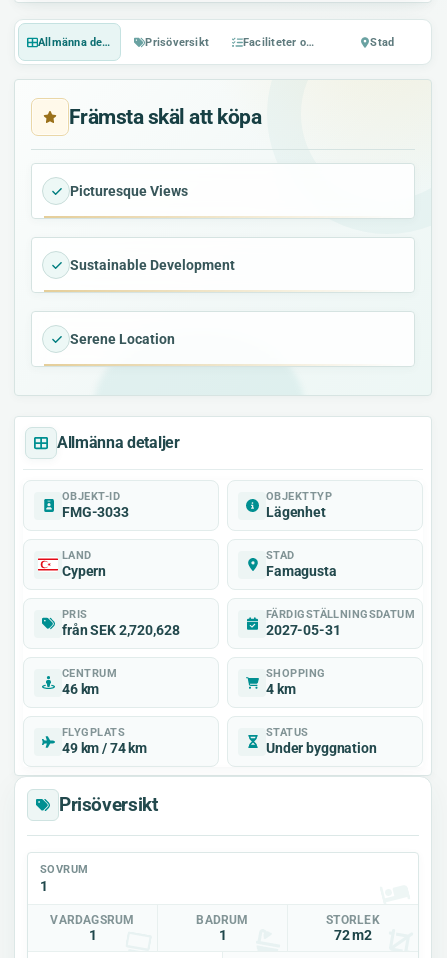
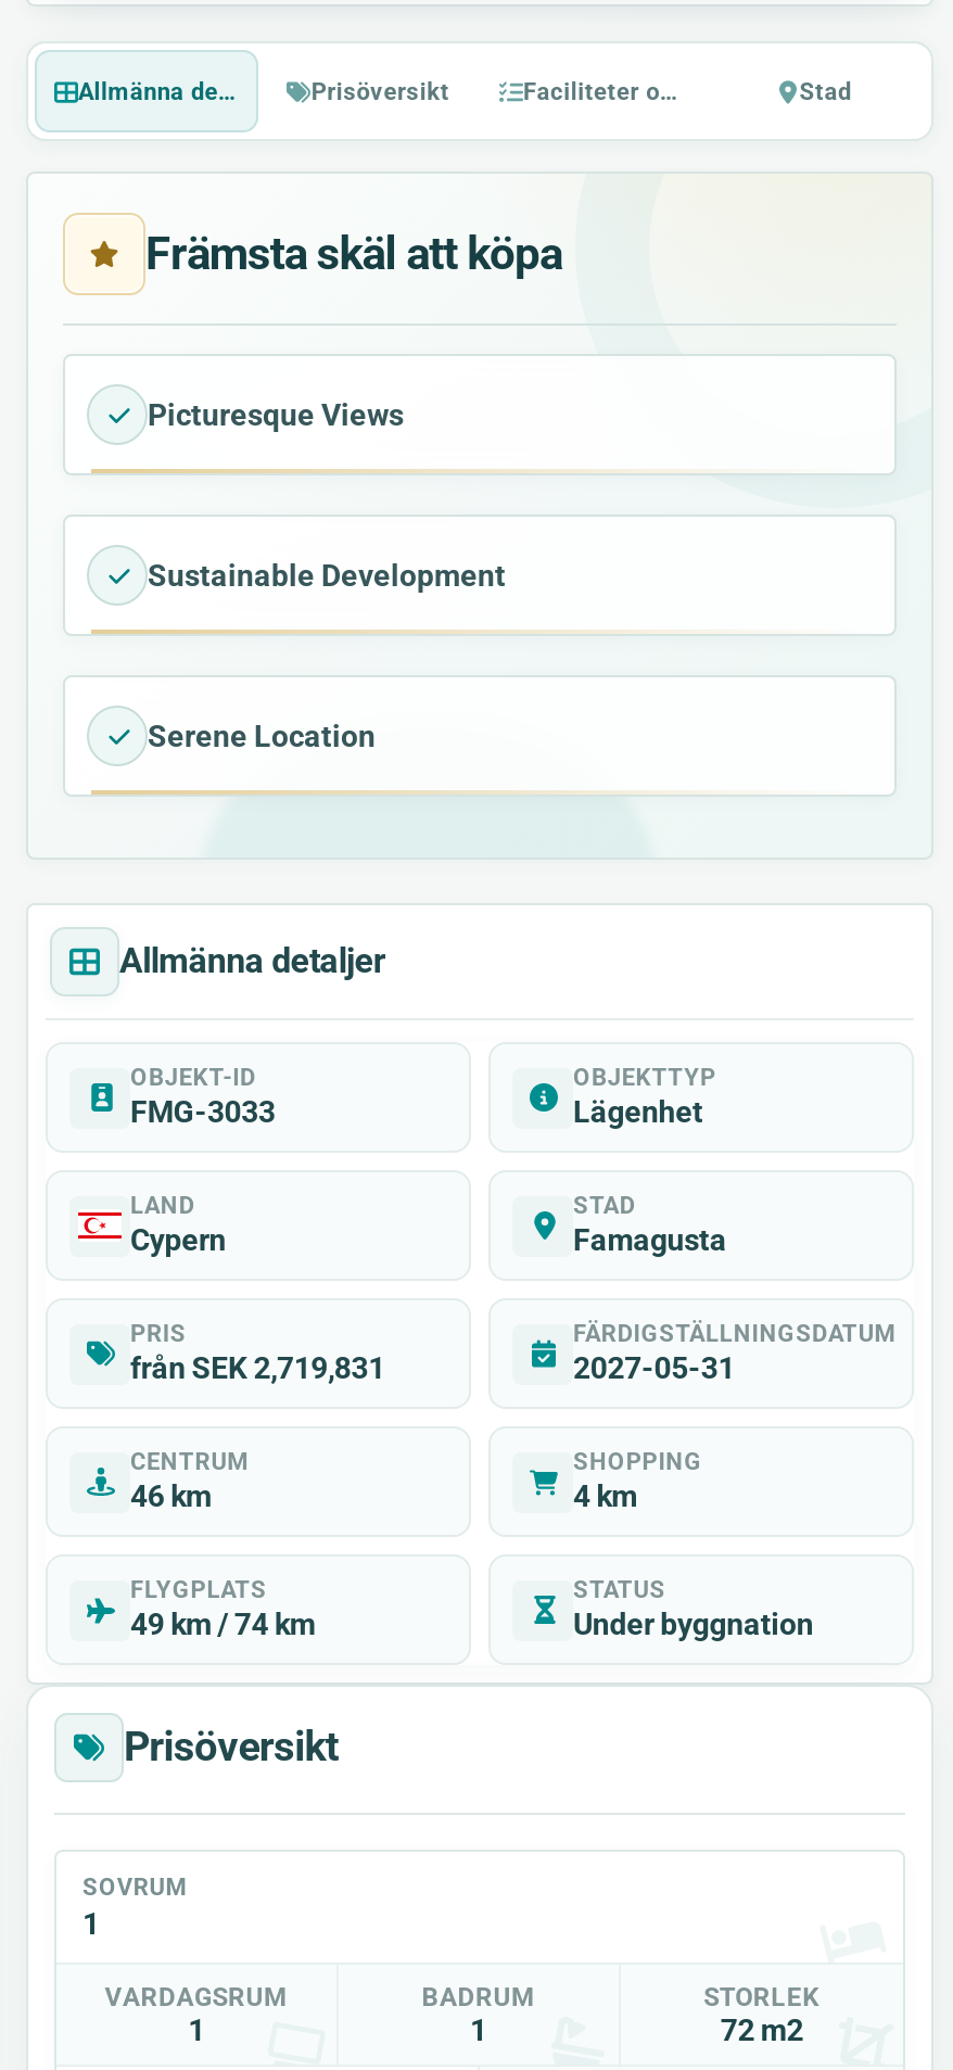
[62,622,179,638] från SEK 2,720,628 -> [130,1351,385,1386] från SEK 2,719,831

